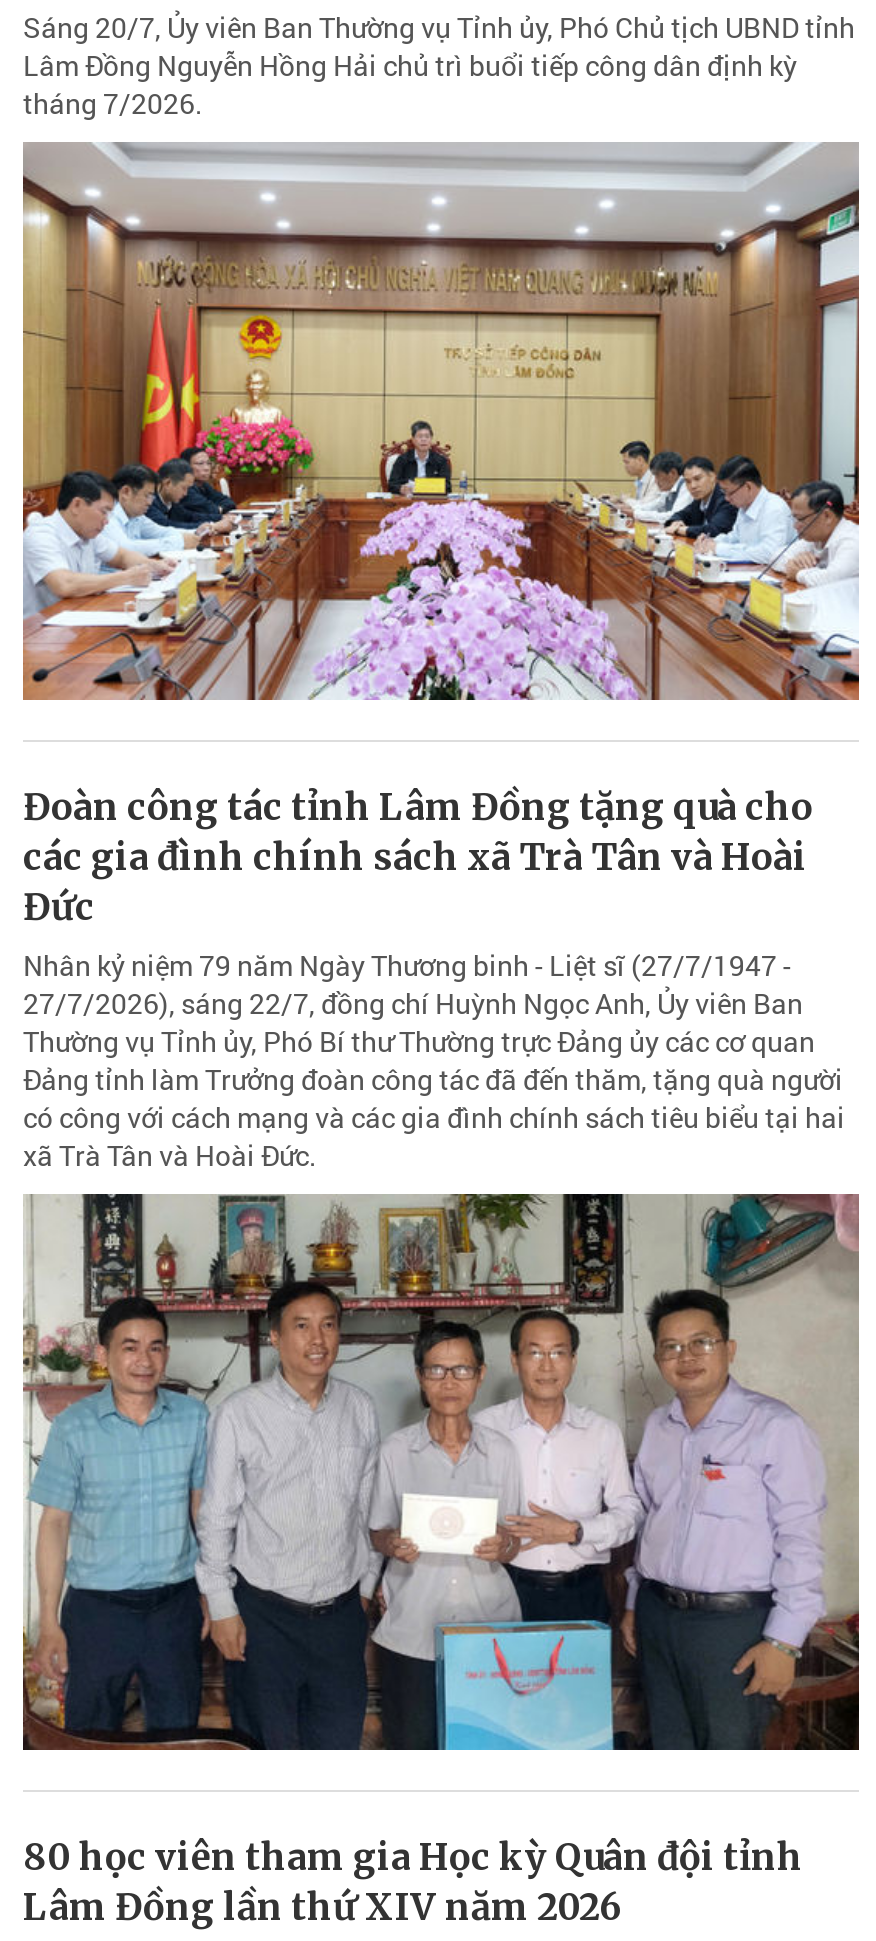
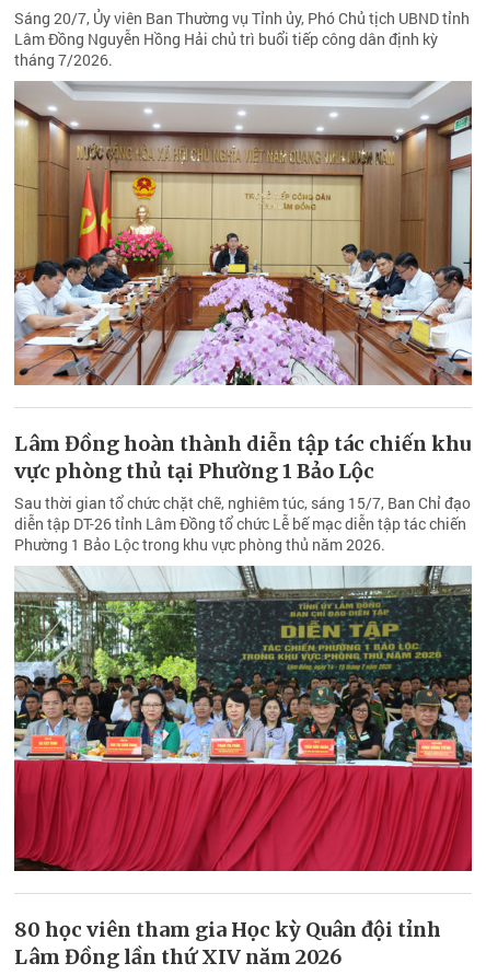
[23,784,845,1174] Đoàn công tác tỉnh Lâm Đồng tặng quà cho | các gia đình chính sách xã Trà Tân và Hoài | Đức | Nhân kỷ niệm 79 năm Ngày Thương binh - Liệt sĩ (27/7/1947 - | 27/7/2026), sáng 22/7, đồng chí Huỳnh Ngọc Anh, Ủy viên Ban | Thường vụ Tỉnh ủy, Phó Bí thư Thường trực Đảng ủy các cơ quan | Đảng tỉnh làm Trưởng đoàn công tác đã đến thăm, tặng quà người | có công với cách mạng và các gia đình chính sách tiêu biểu tại hai | xã Trà Tân và Hoài Đức. -> [14,431,471,555] Lâm Đồng hoàn thành diễn tập tác chiến khu | vực phòng thủ tại Phường 1 Bảo Lộc | Sau thời gian tổ chức chặt chẽ, nghiêm túc, sáng 15/7, Ban Chỉ đạo | diễn tập DT-26 tỉnh Lâm Đồng tổ chức Lễ bế mạc diễn tập tác chiến | Phường 1 Bảo Lộc trong khu vực phòng thủ năm 2026.
[21,1191,861,1753] [image] -> [13,632,473,872] [image]

